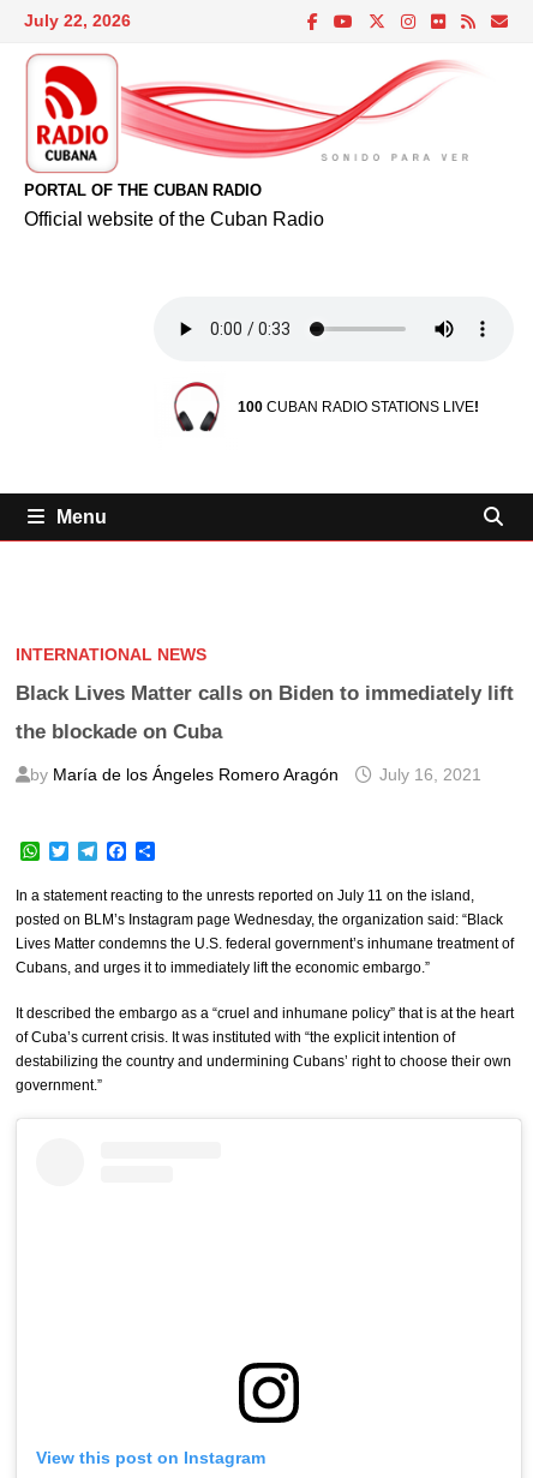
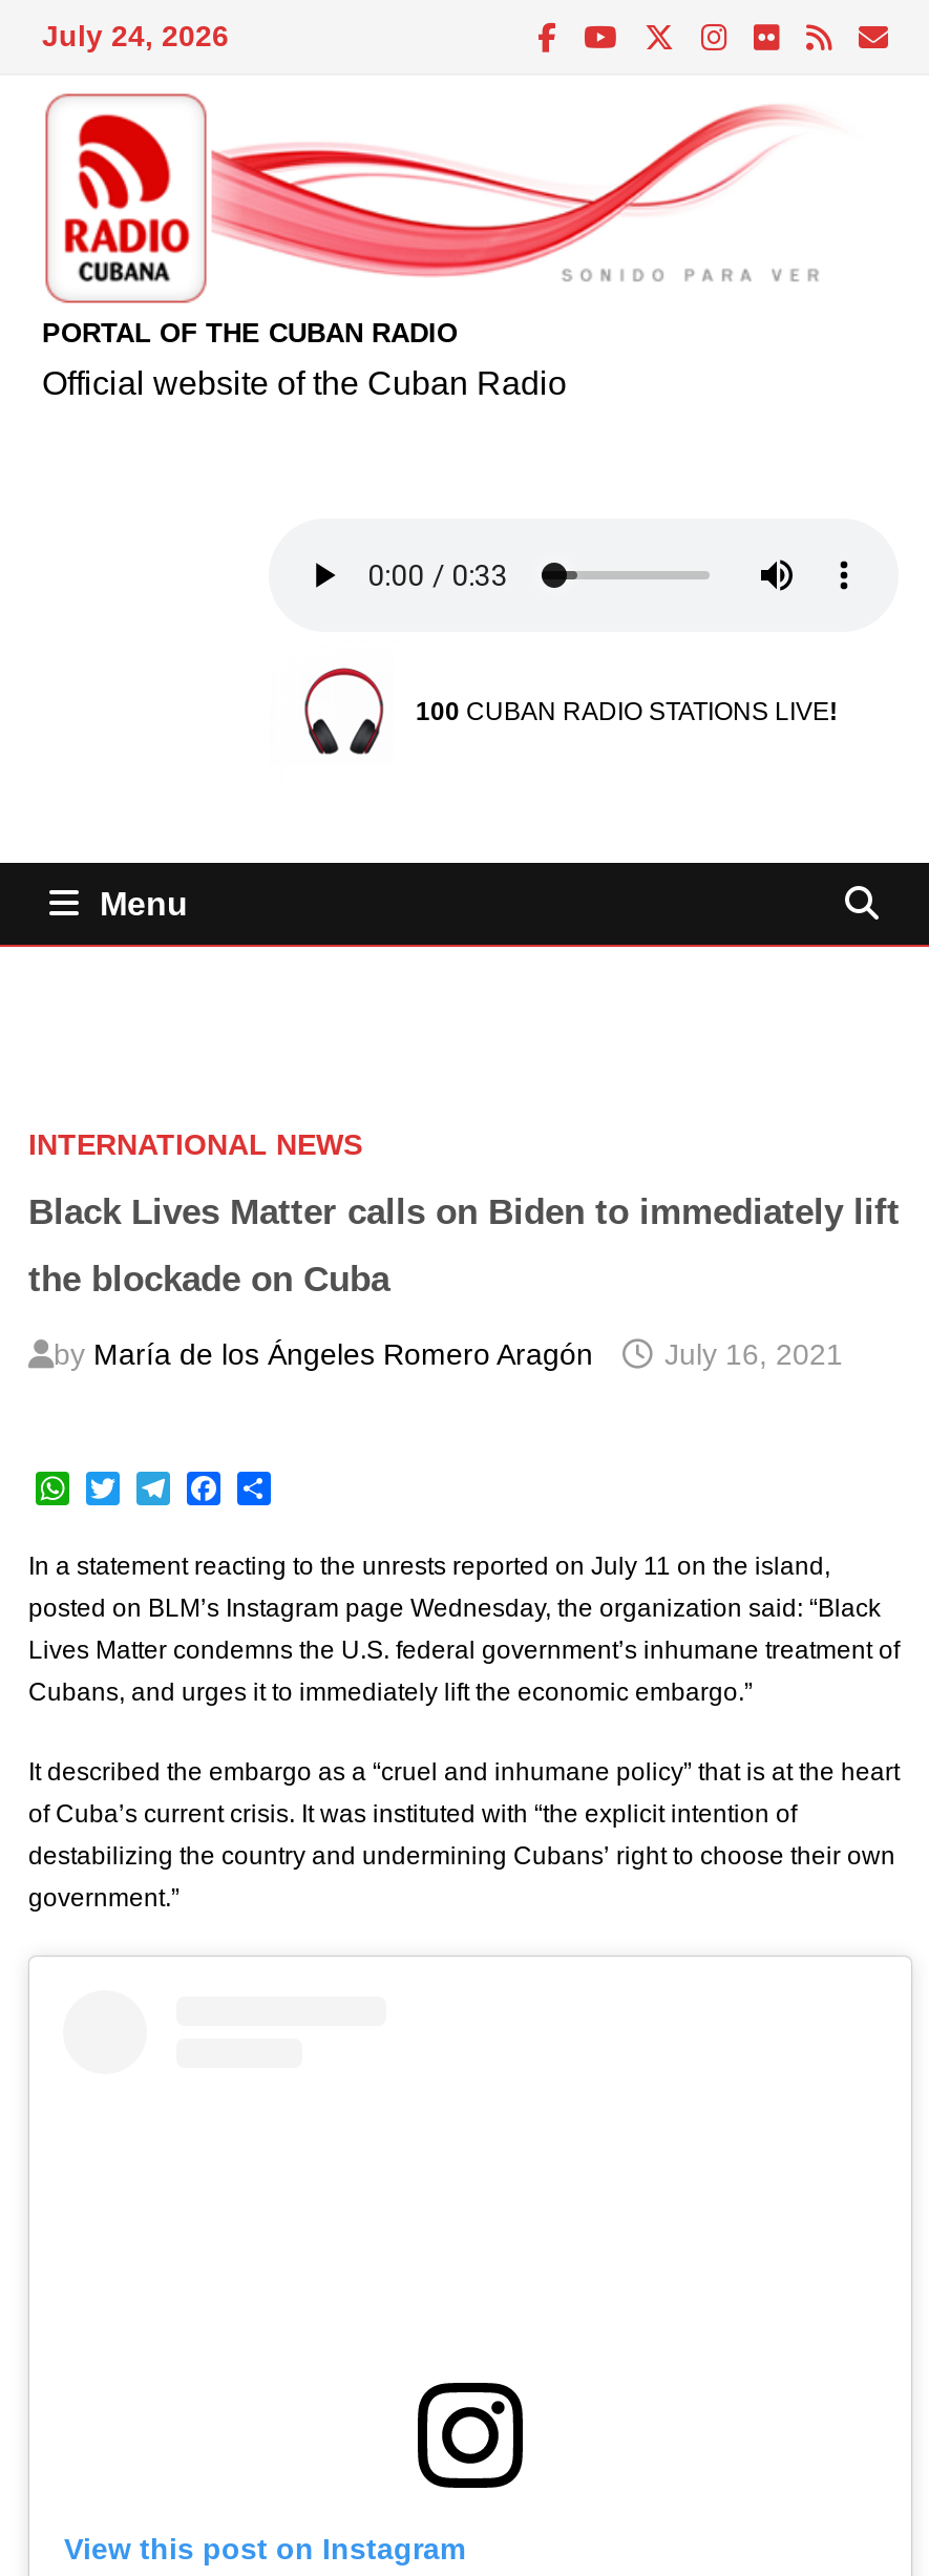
[24,11,131,30] July 22, 2026 -> [42,19,229,52] July 24, 2026

